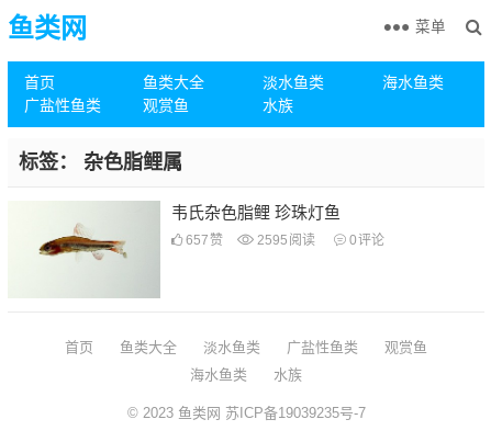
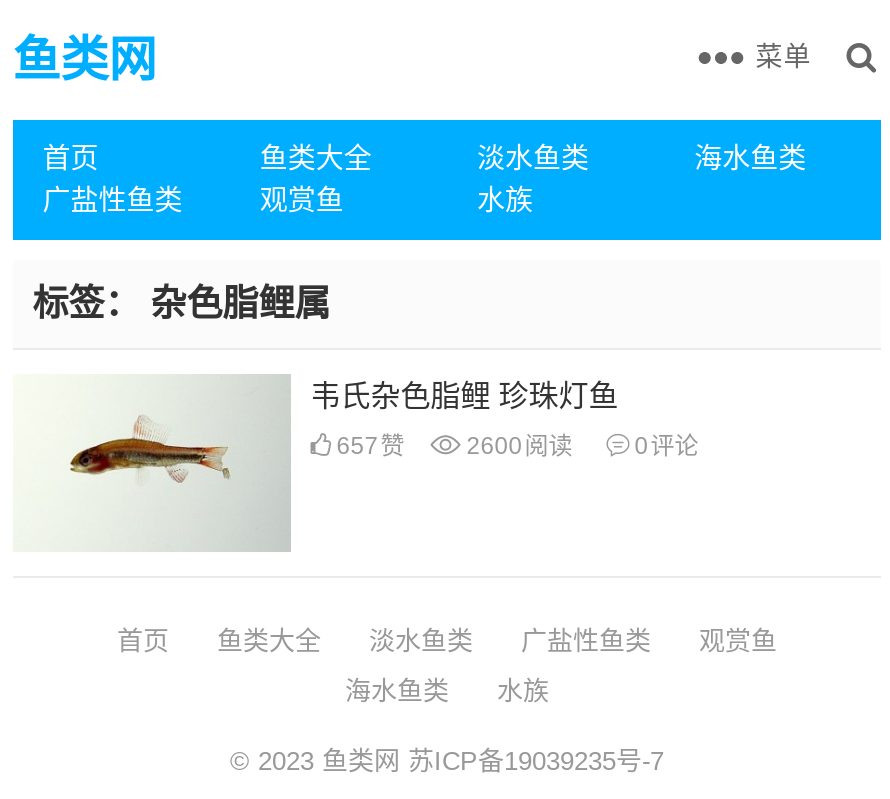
[182,233,384,248] 657赞 2595阅读 0评论 -> [331,432,699,460] 657赞 2600阅读 0评论

